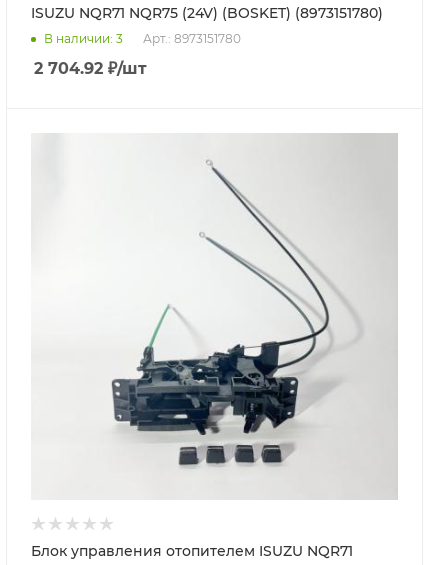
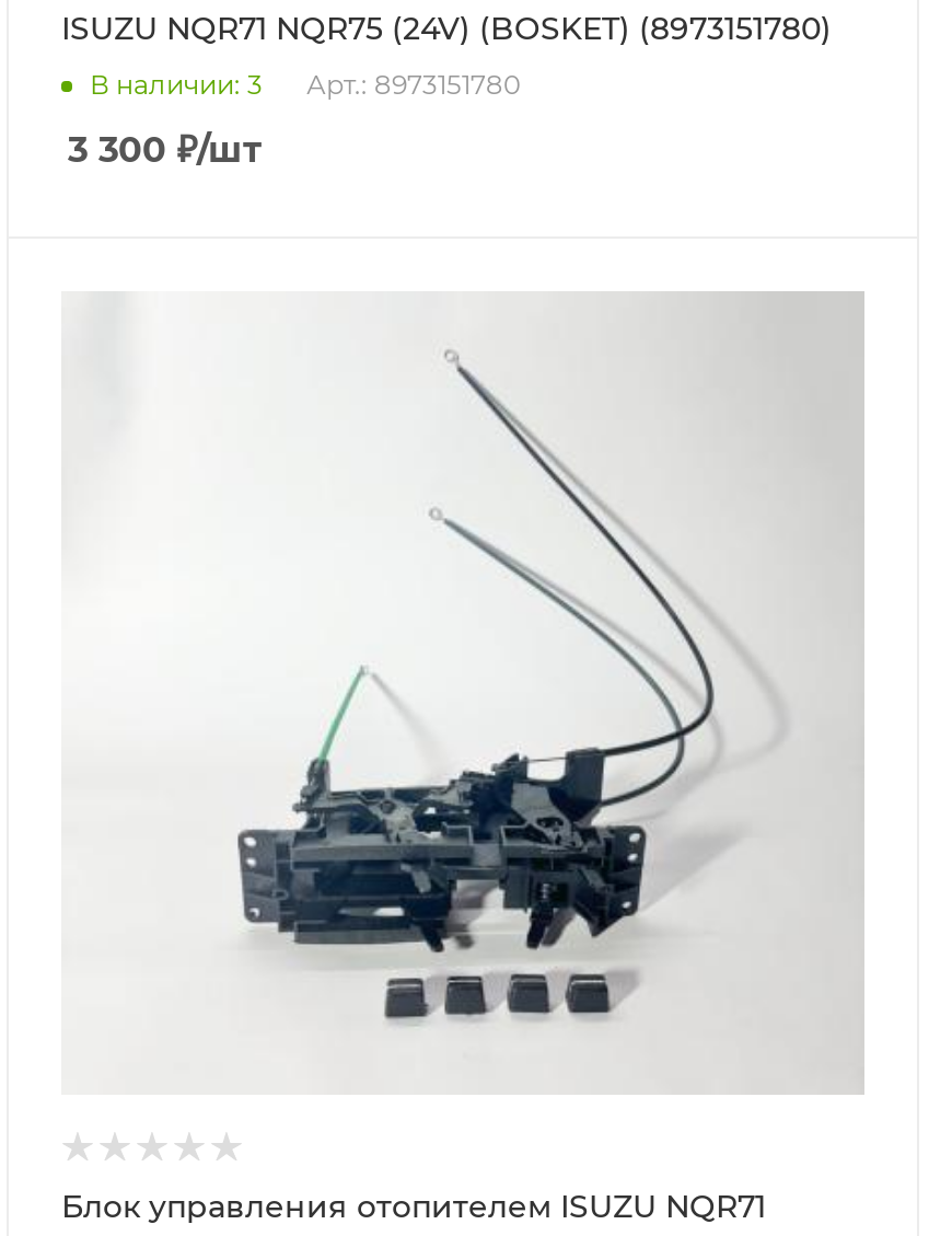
[34,59,147,78] 2 704.92 ₽/шт -> [68,129,263,171] 3 300 ₽/шт

